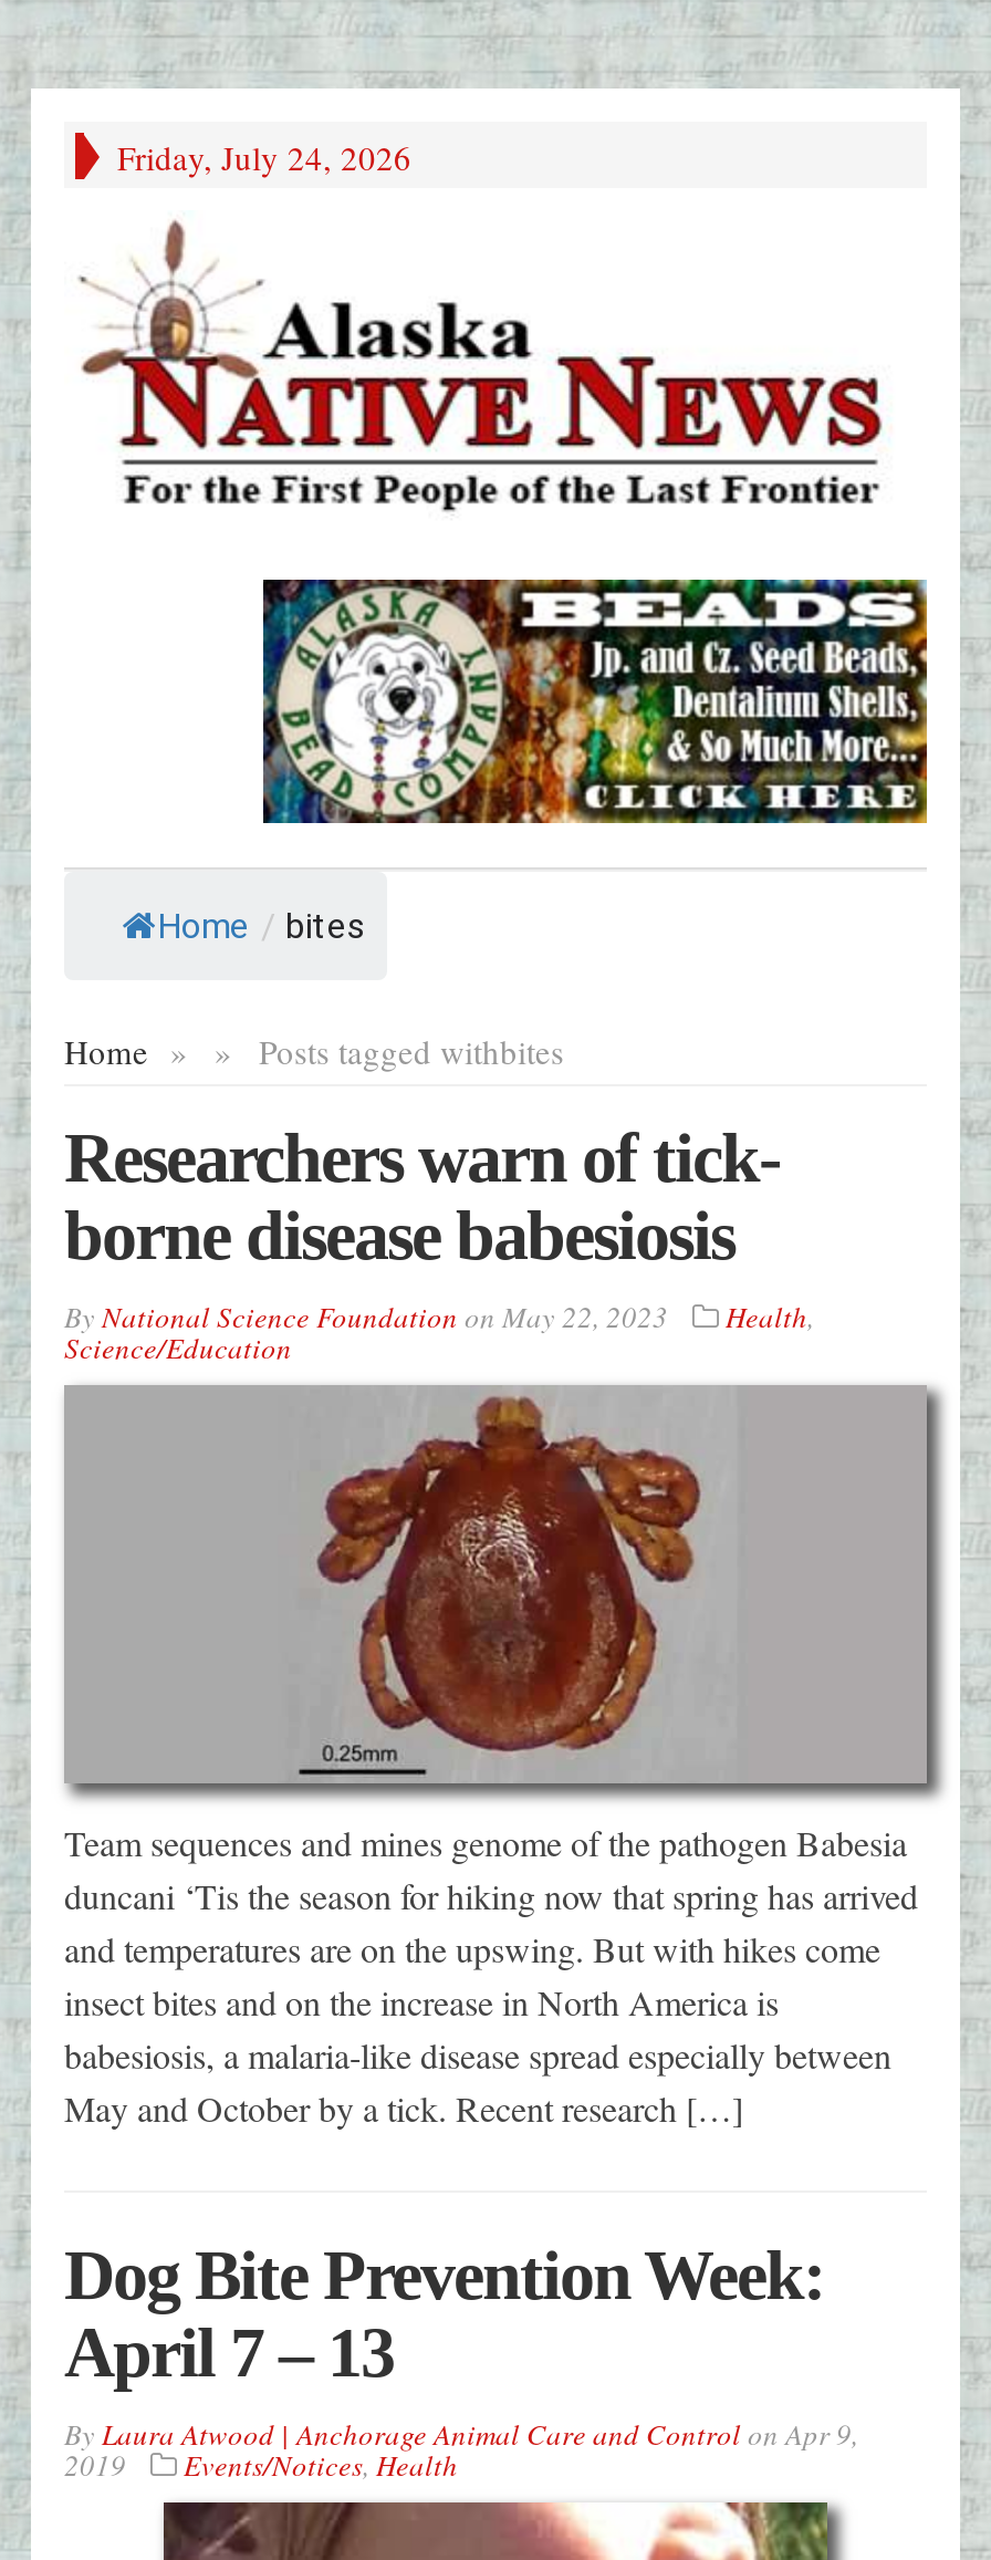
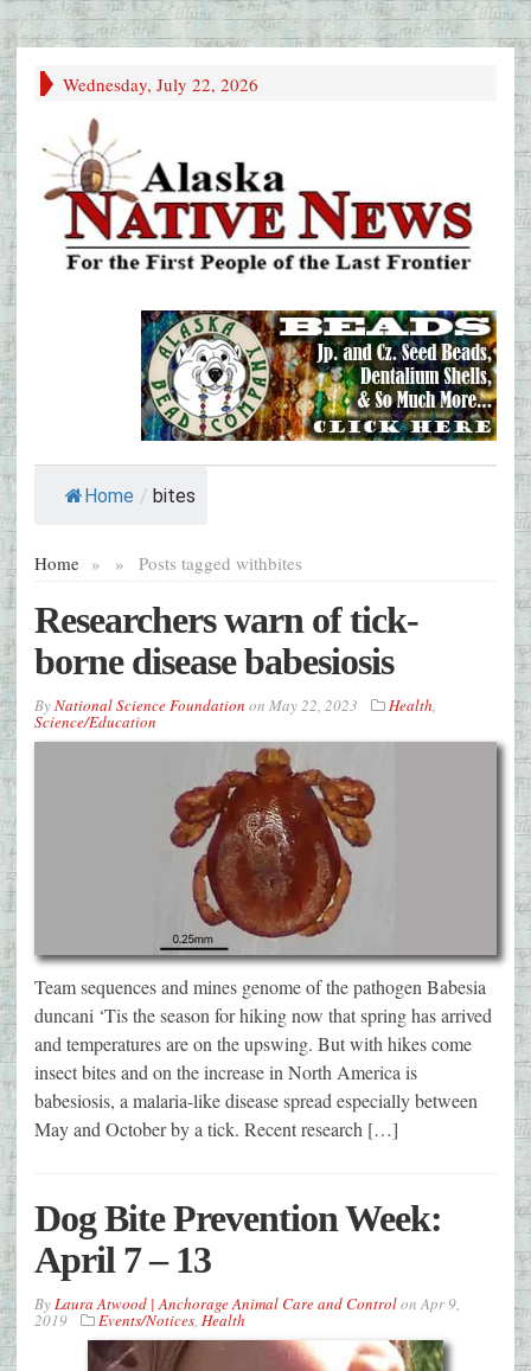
[117,135,411,179] Friday, July 24, 2026 -> [63,72,258,96] Wednesday, July 22, 2026

